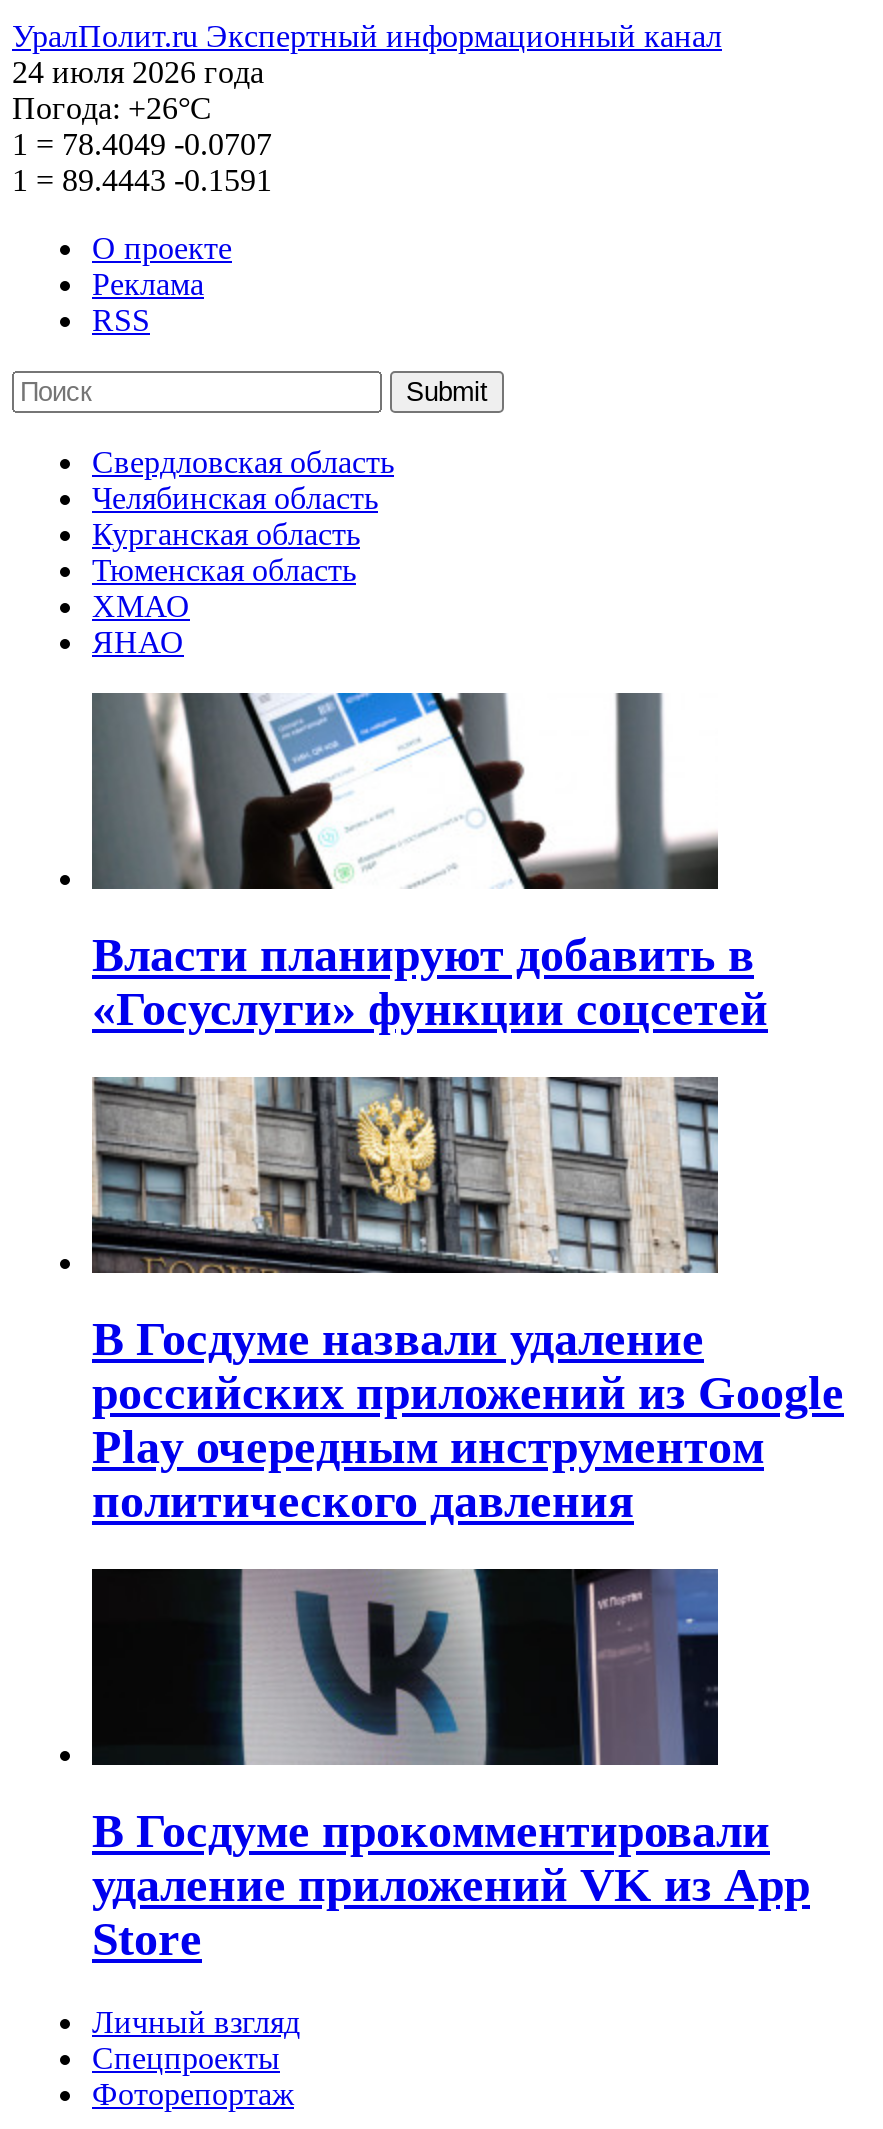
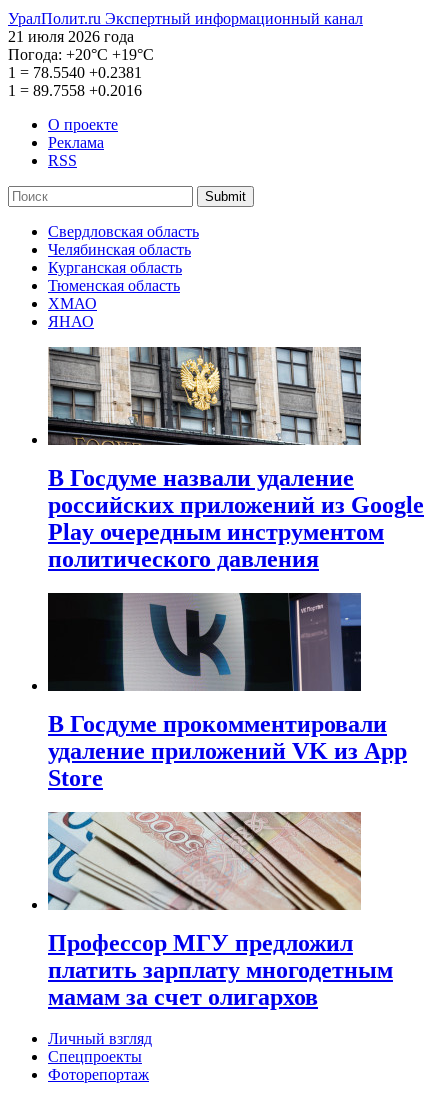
[12,55,272,197] 24 июля 2026 года | Погода: +26°С | 1 = 78.4049 -0.0707 | 1 = 89.4443 -0.1591 -> [8,28,154,99] 21 июля 2026 года | Погода: +20°С +19°С | 1 = 78.5540 +0.2381 | 1 = 89.7558 +0.2016
[92,691,768,1035] [image] | Власти планируют добавить в | «Госуслуги» функции соцсетей -> none
moved [88,1073,844,1964] -> [46,345,424,791]: [image] | В Госдуме назвали удаление | российских приложений из Google | Play очередным инструментом | политического давления | В Госдуме прокомментировали | Store
none -> [47,811,393,1009] [image] | Профессор МГУ предложил | платить зарплату многодетным | мамам за счет олигархов

